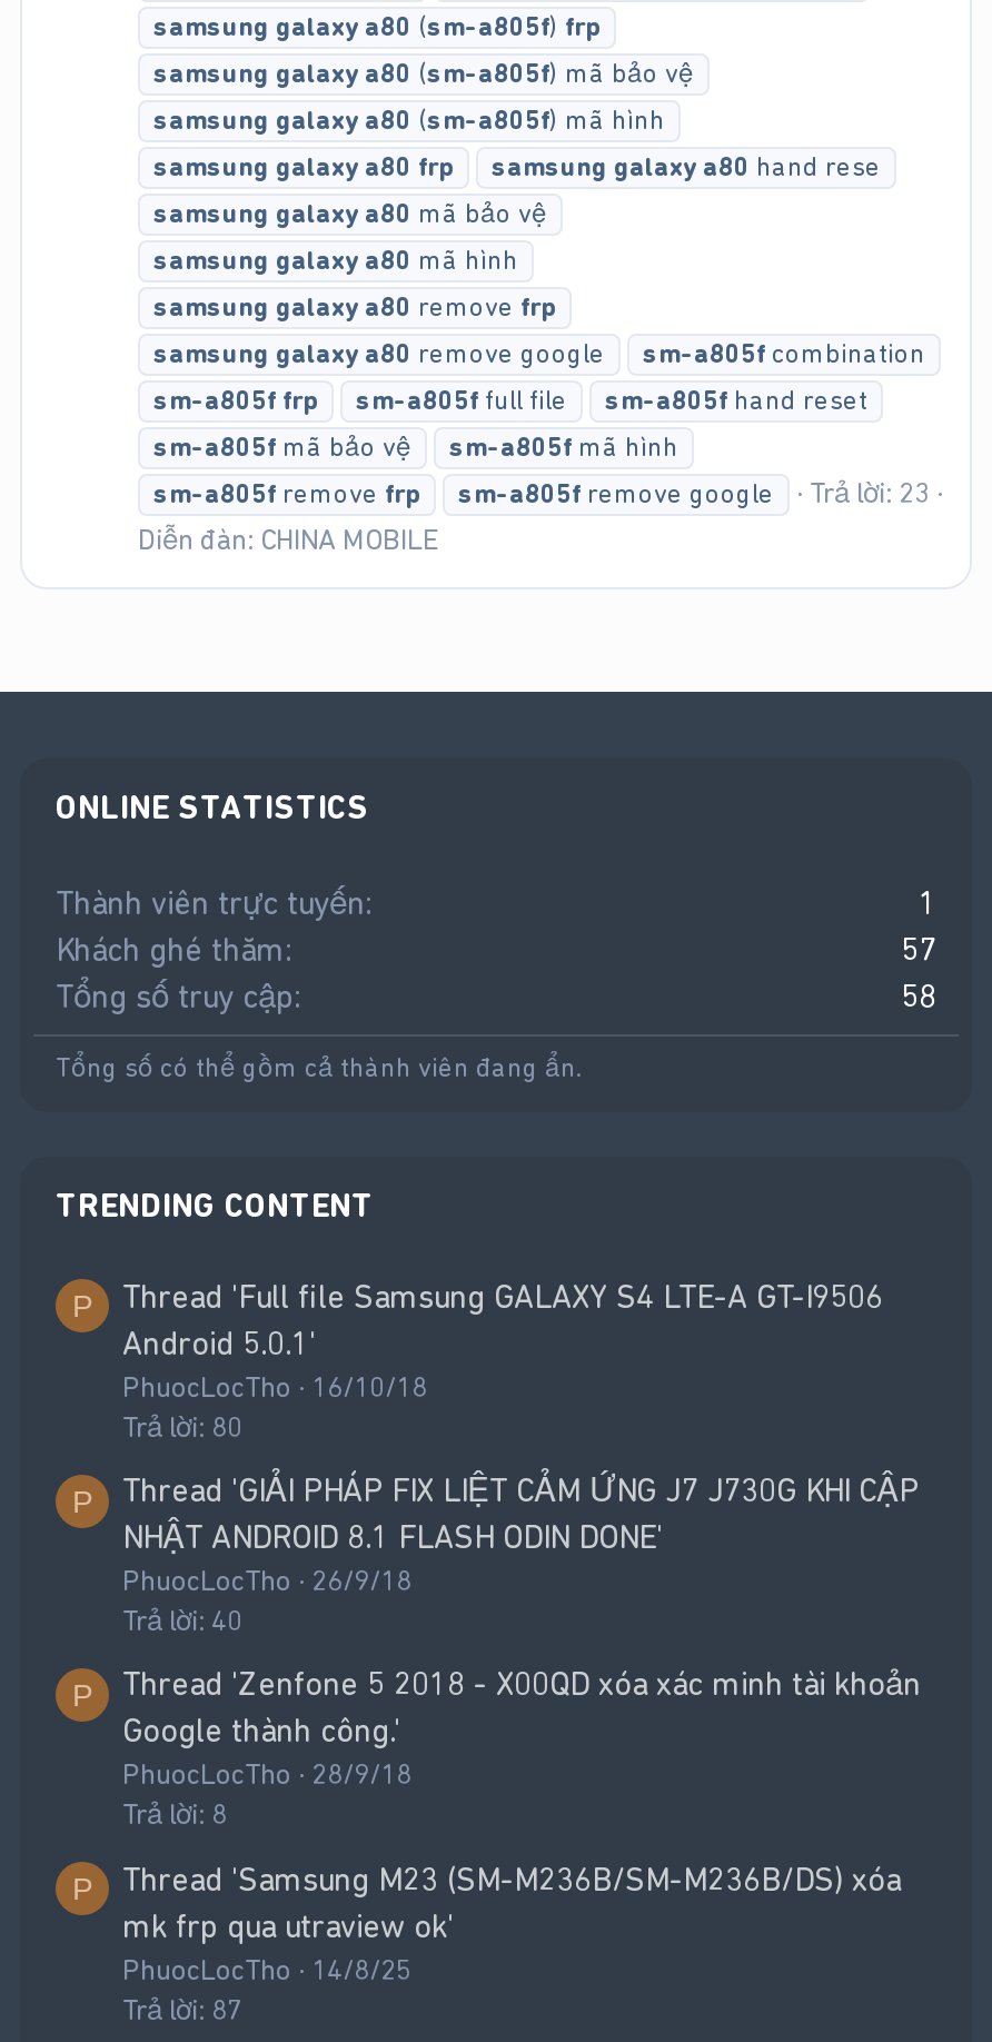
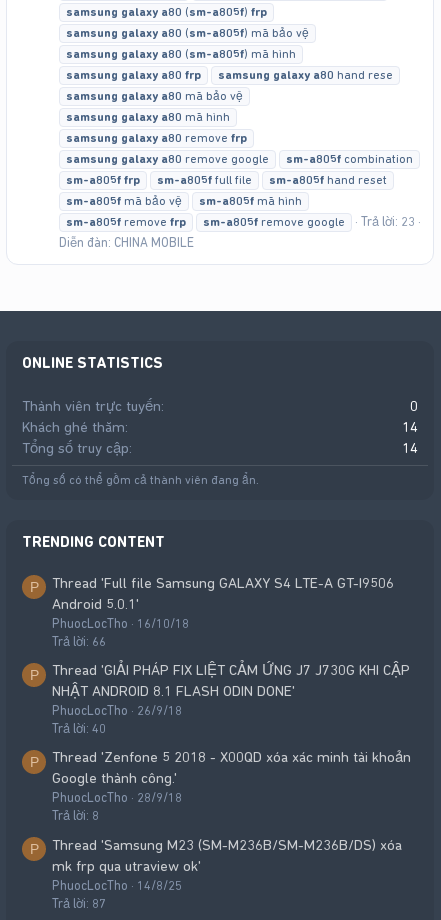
[919,884,936,924] 1 -> [410,397,418,415] 0
[901,931,936,971] 57 -> [402,418,418,436] 14
[901,977,936,1017] 58 -> [402,439,418,457] 14
[122,1410,242,1443] Trả lời: 80 -> [52,634,106,649] Trả lời: 66

